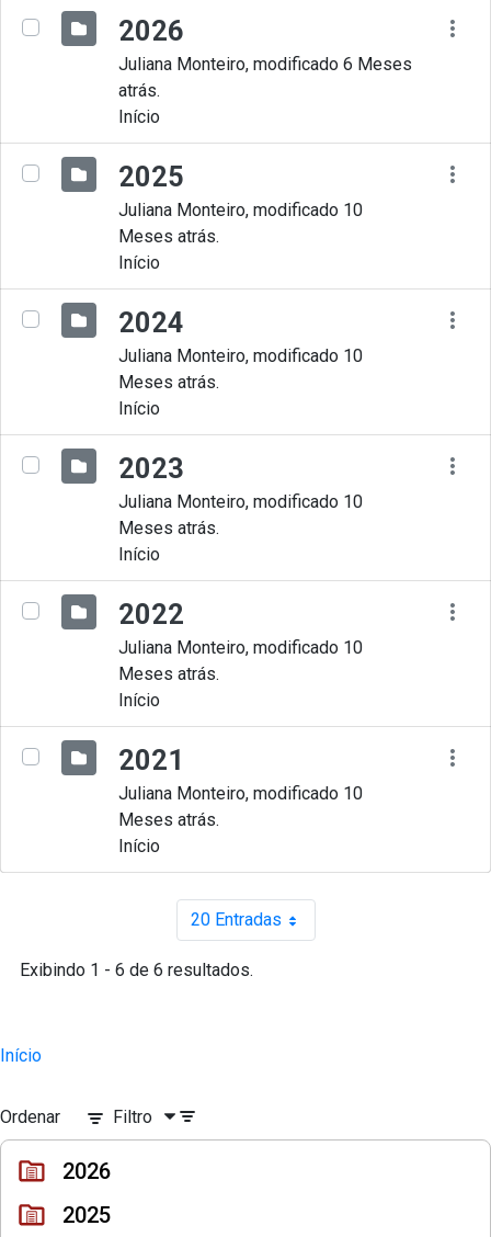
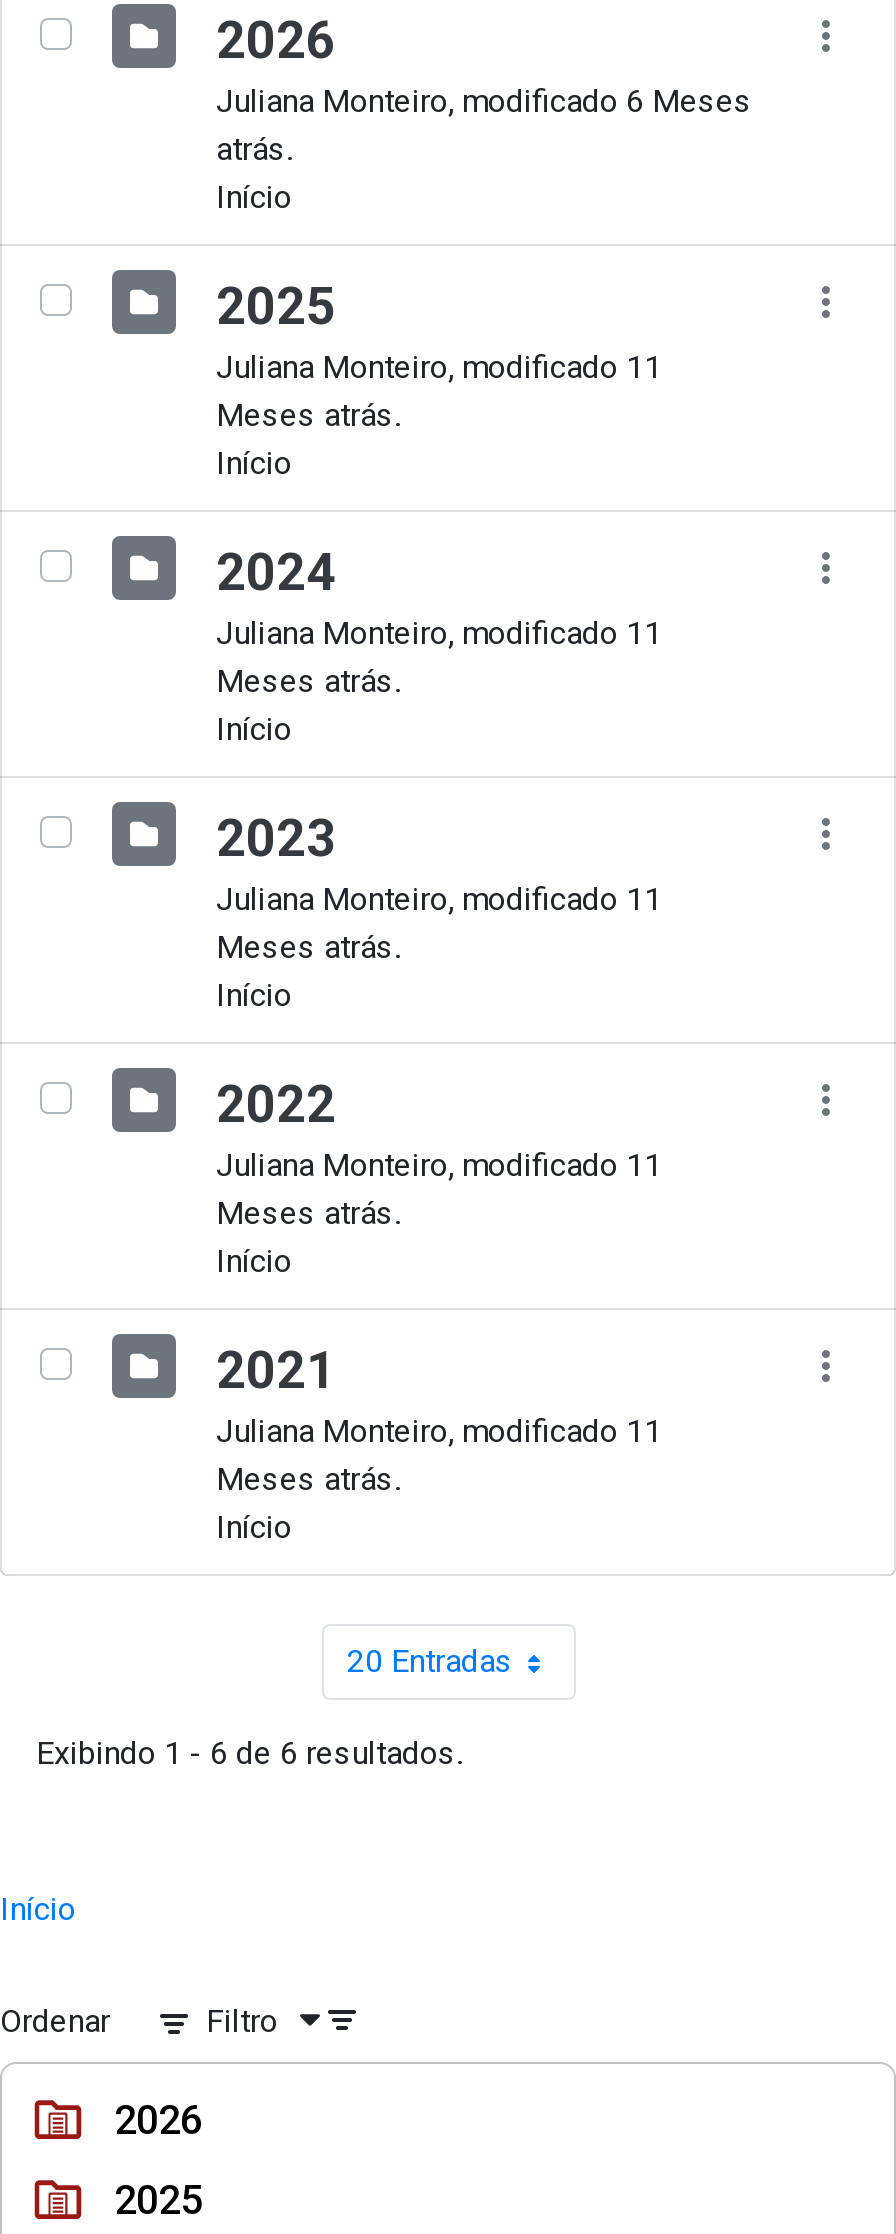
[118,200,363,220] Juliana Monteiro, modificado 10 -> [216,348,662,386] Juliana Monteiro, modificado 11
[118,345,363,366] Juliana Monteiro, modificado 10 -> [216,614,662,652] Juliana Monteiro, modificado 11
[118,491,363,512] Juliana Monteiro, modificado 10 -> [216,880,662,918] Juliana Monteiro, modificado 11
[118,637,363,658] Juliana Monteiro, modificado 10 -> [216,1146,662,1184] Juliana Monteiro, modificado 11
[118,783,363,804] Juliana Monteiro, modificado 10 -> [216,1412,662,1450] Juliana Monteiro, modificado 11

